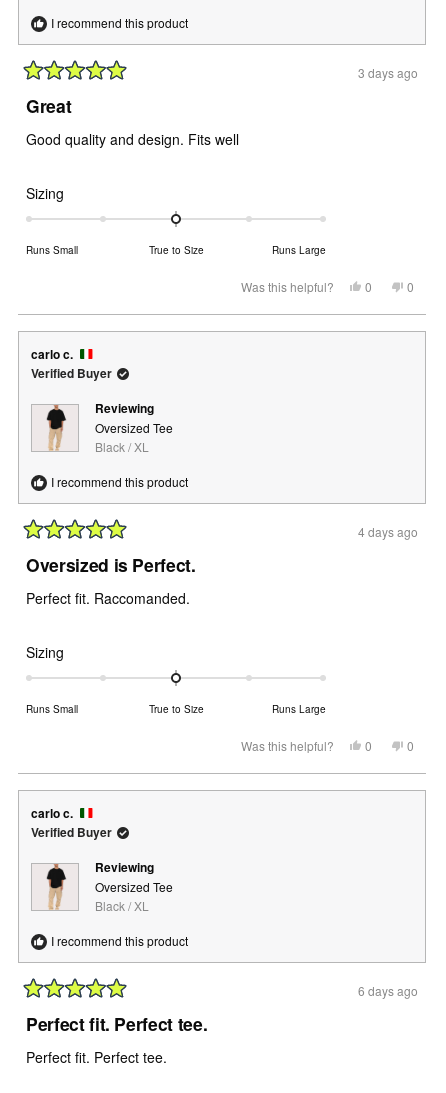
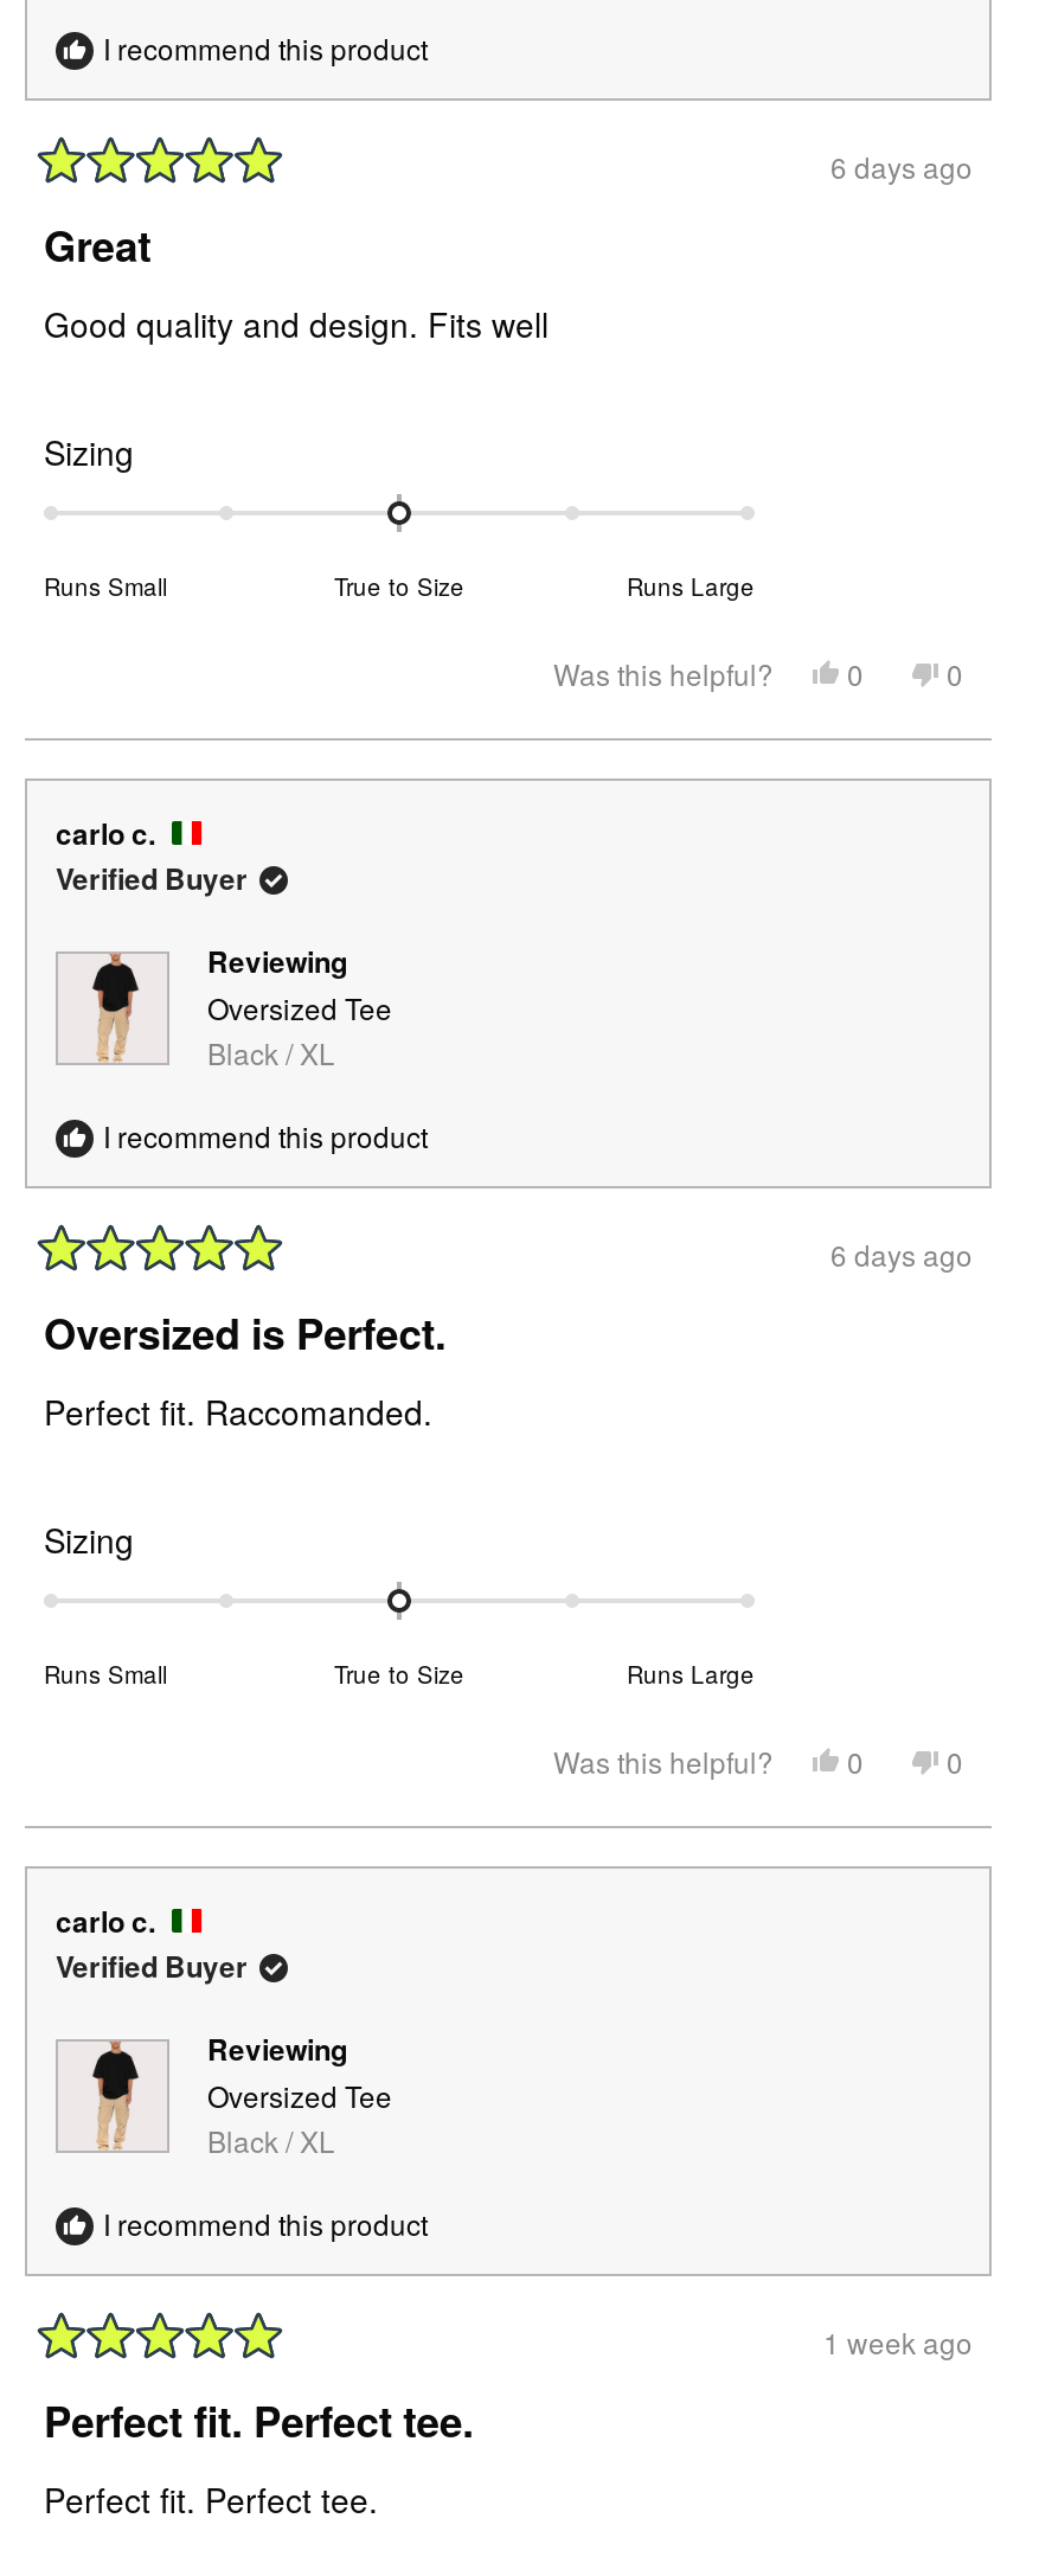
[358,64,418,81] 3 days ago -> [830,146,973,186] 6 days ago
[358,523,418,540] 4 days ago -> [830,1233,973,1274] 6 days ago
[358,982,418,999] 6 days ago -> [823,2321,973,2362] 1 week ago

